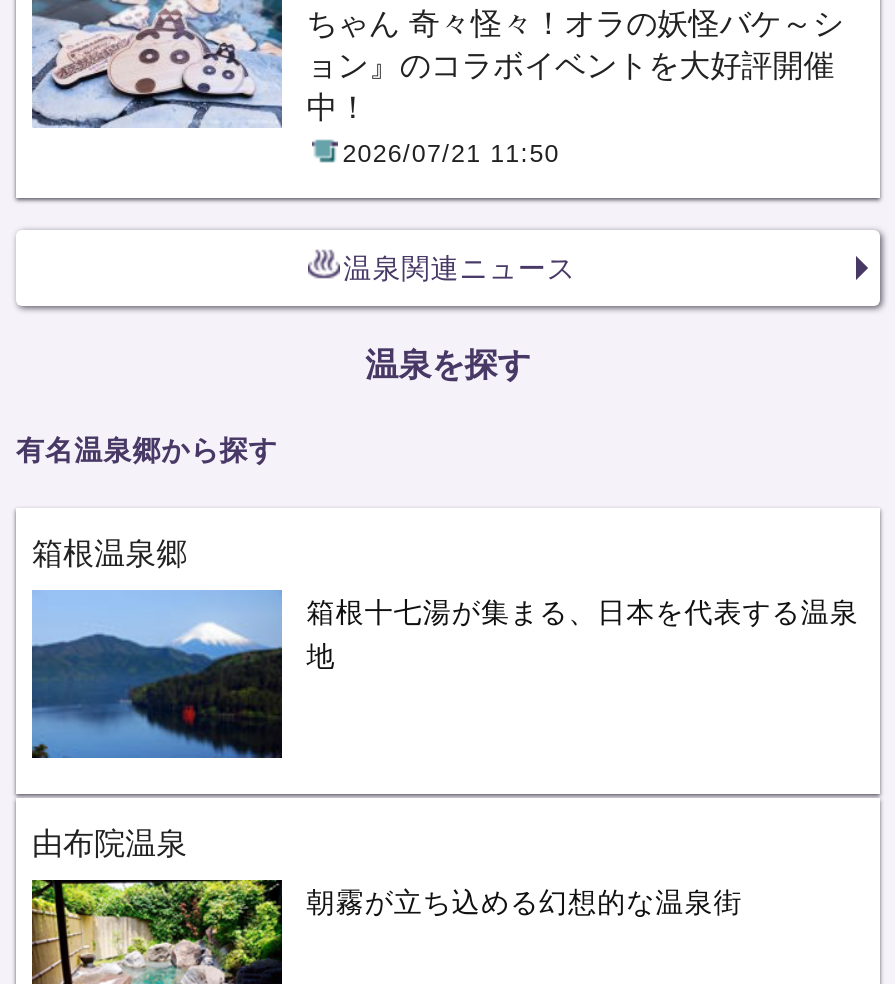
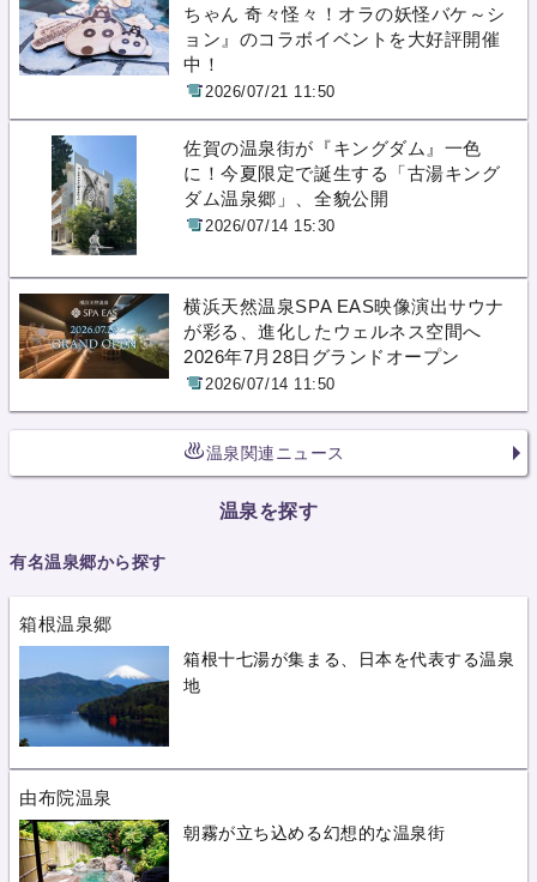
none -> [18,292,505,393] [image] | 横浜天然温泉SPA EAS映像演出サウナ | が彩る、進化したウェルネス空間へ | 2026年7月28日グランドオープン | 2026/07/14 11:50
none -> [19,134,526,279] [image] | 佐賀の温泉街が『キングダム』一色 | に！今夏限定で誕生する「古湯キング | ダム温泉郷」、全貌公開 | 2026/07/14 15:30

